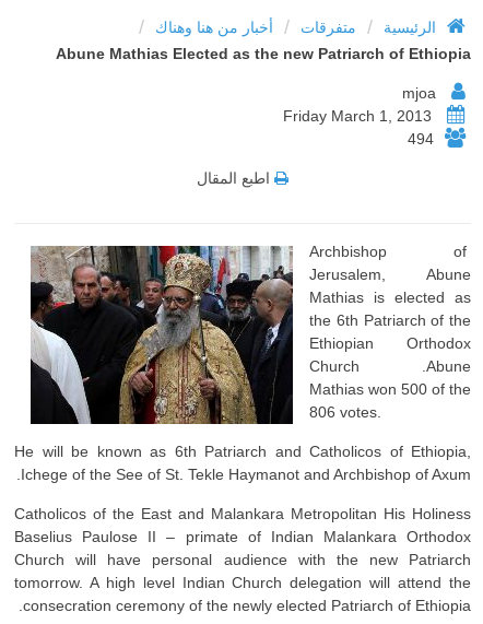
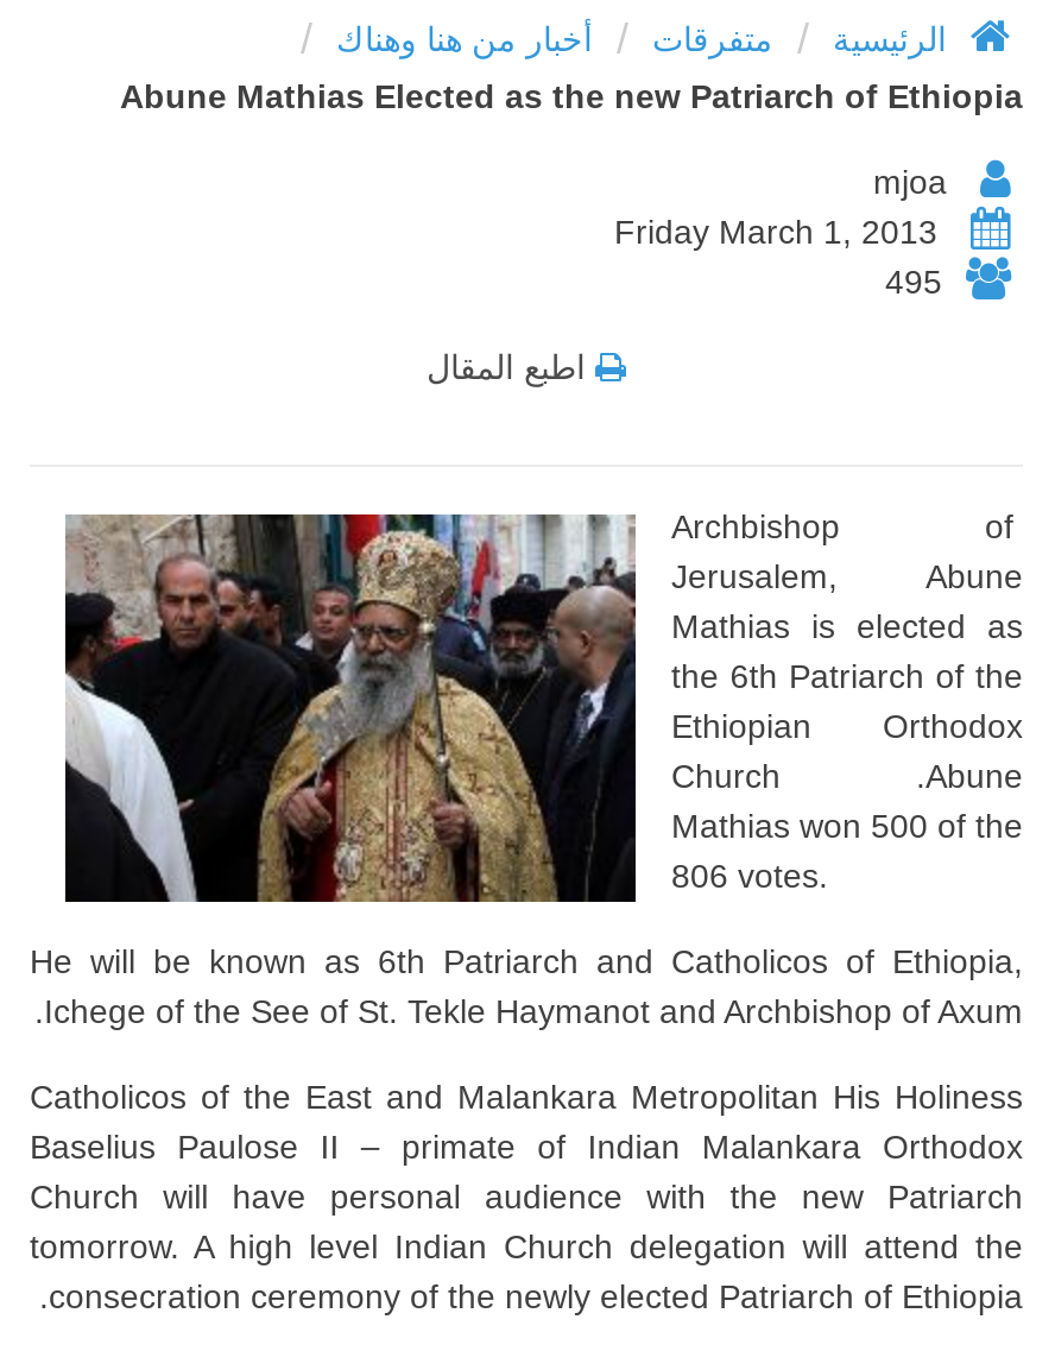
[408,130,434,148] 494 -> [885,264,942,302] 495

